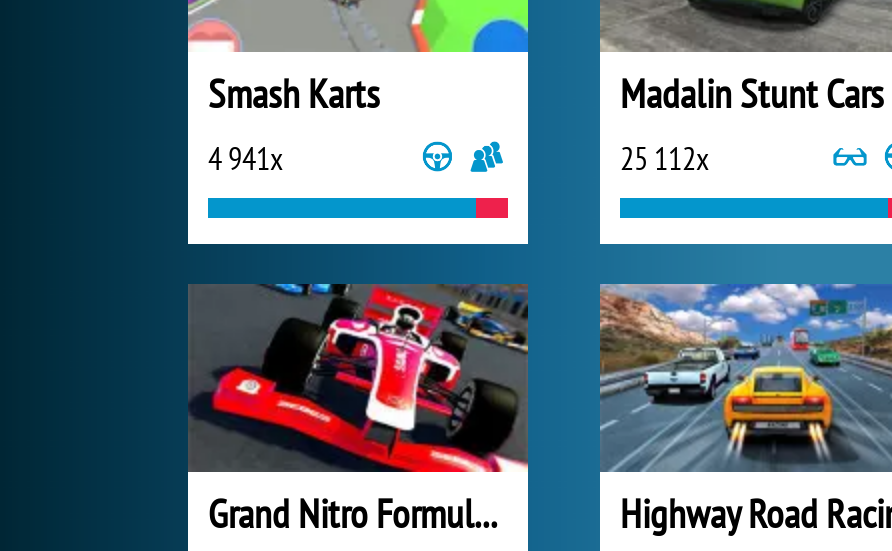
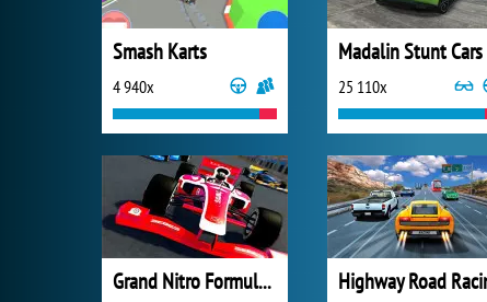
[208,138,284,178] 4 941x -> [113,75,154,97] 4 940x
[620,138,710,178] 25 112x -> [338,75,387,97] 25 110x

